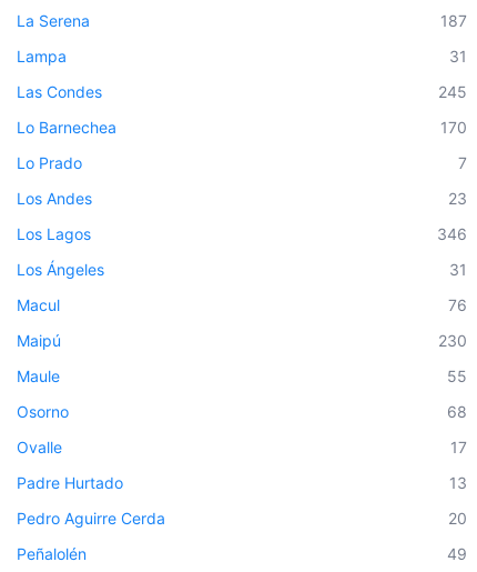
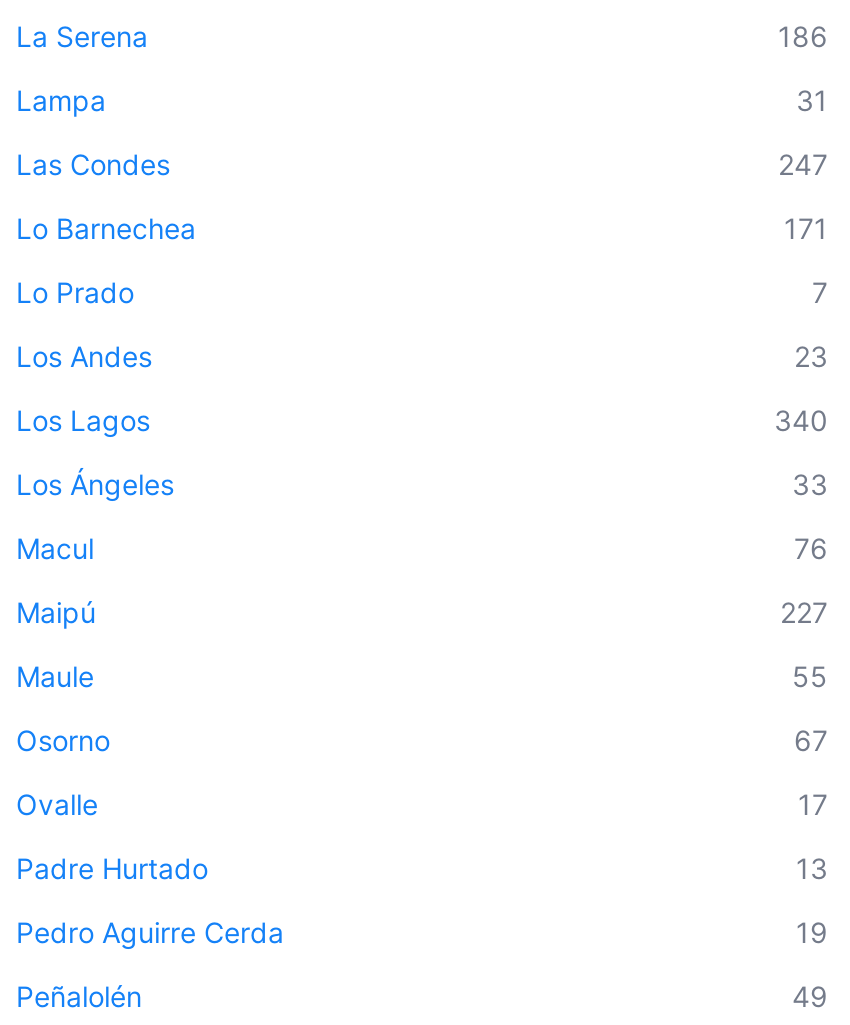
[440,11,467,30] 187 -> [778,18,828,52] 186
[438,82,467,101] 245 -> [778,146,828,180] 247
[440,117,467,136] 170 -> [784,210,828,244] 171
[437,224,467,243] 346 -> [774,402,828,436] 340
[449,259,467,278] 31 -> [792,466,828,500] 33
[438,331,467,349] 230 -> [780,594,828,628] 227
[447,402,467,421] 68 -> [794,722,828,756] 67
[448,508,467,527] 20 -> [796,914,828,948] 19

